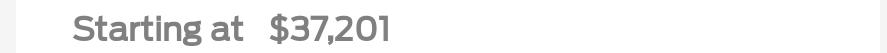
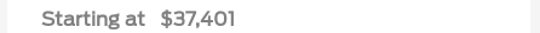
[72,11,390,49] Starting at $37,201 -> [41,8,235,31] Starting at $37,401

